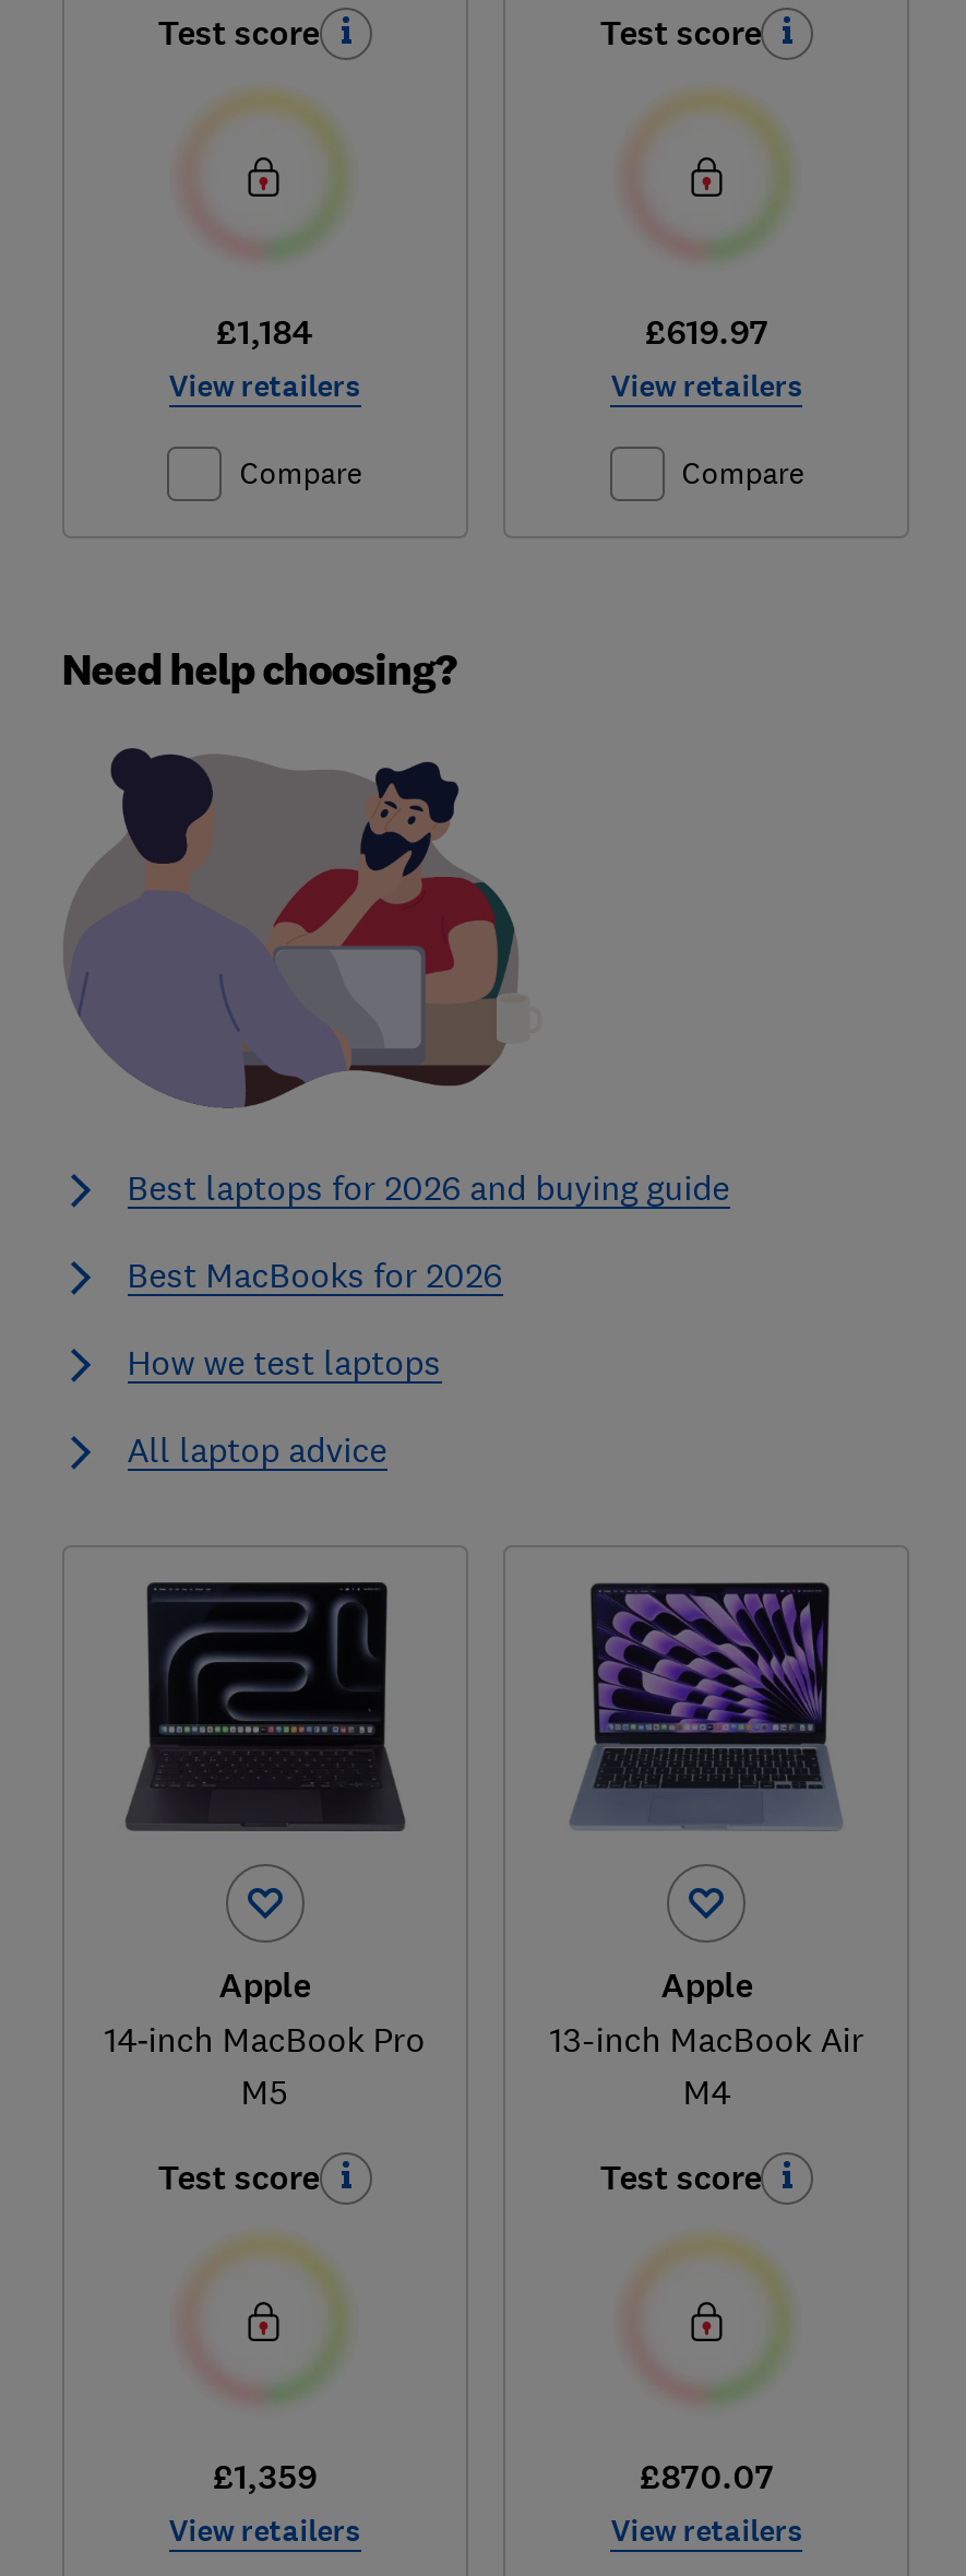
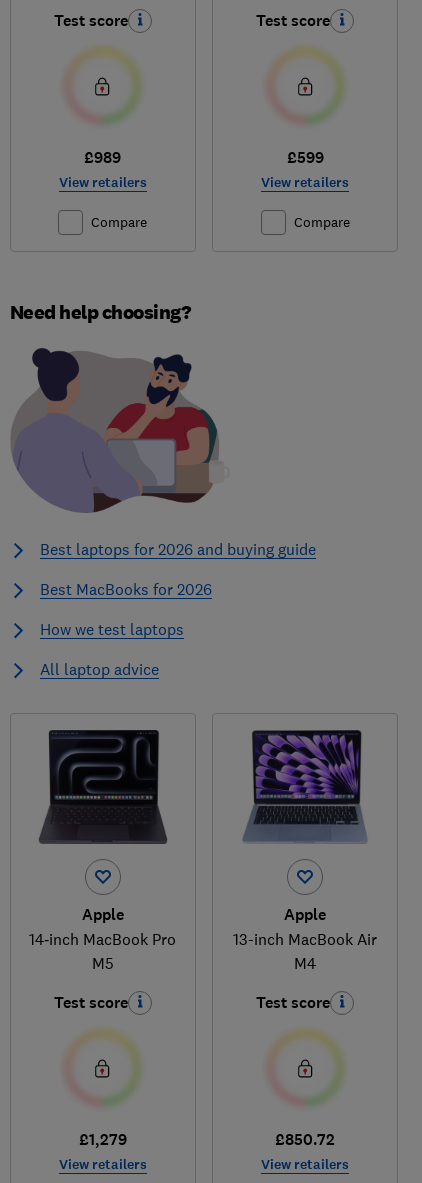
[216,308,314,354] £1,184 -> [84,147,121,168] £989
[644,308,769,354] £619.97 -> [287,147,324,168] £599
[212,2454,317,2500] £1,359 -> [79,1129,127,1150] £1,279
[639,2454,774,2500] £870.07 -> [275,1129,335,1150] £850.72

